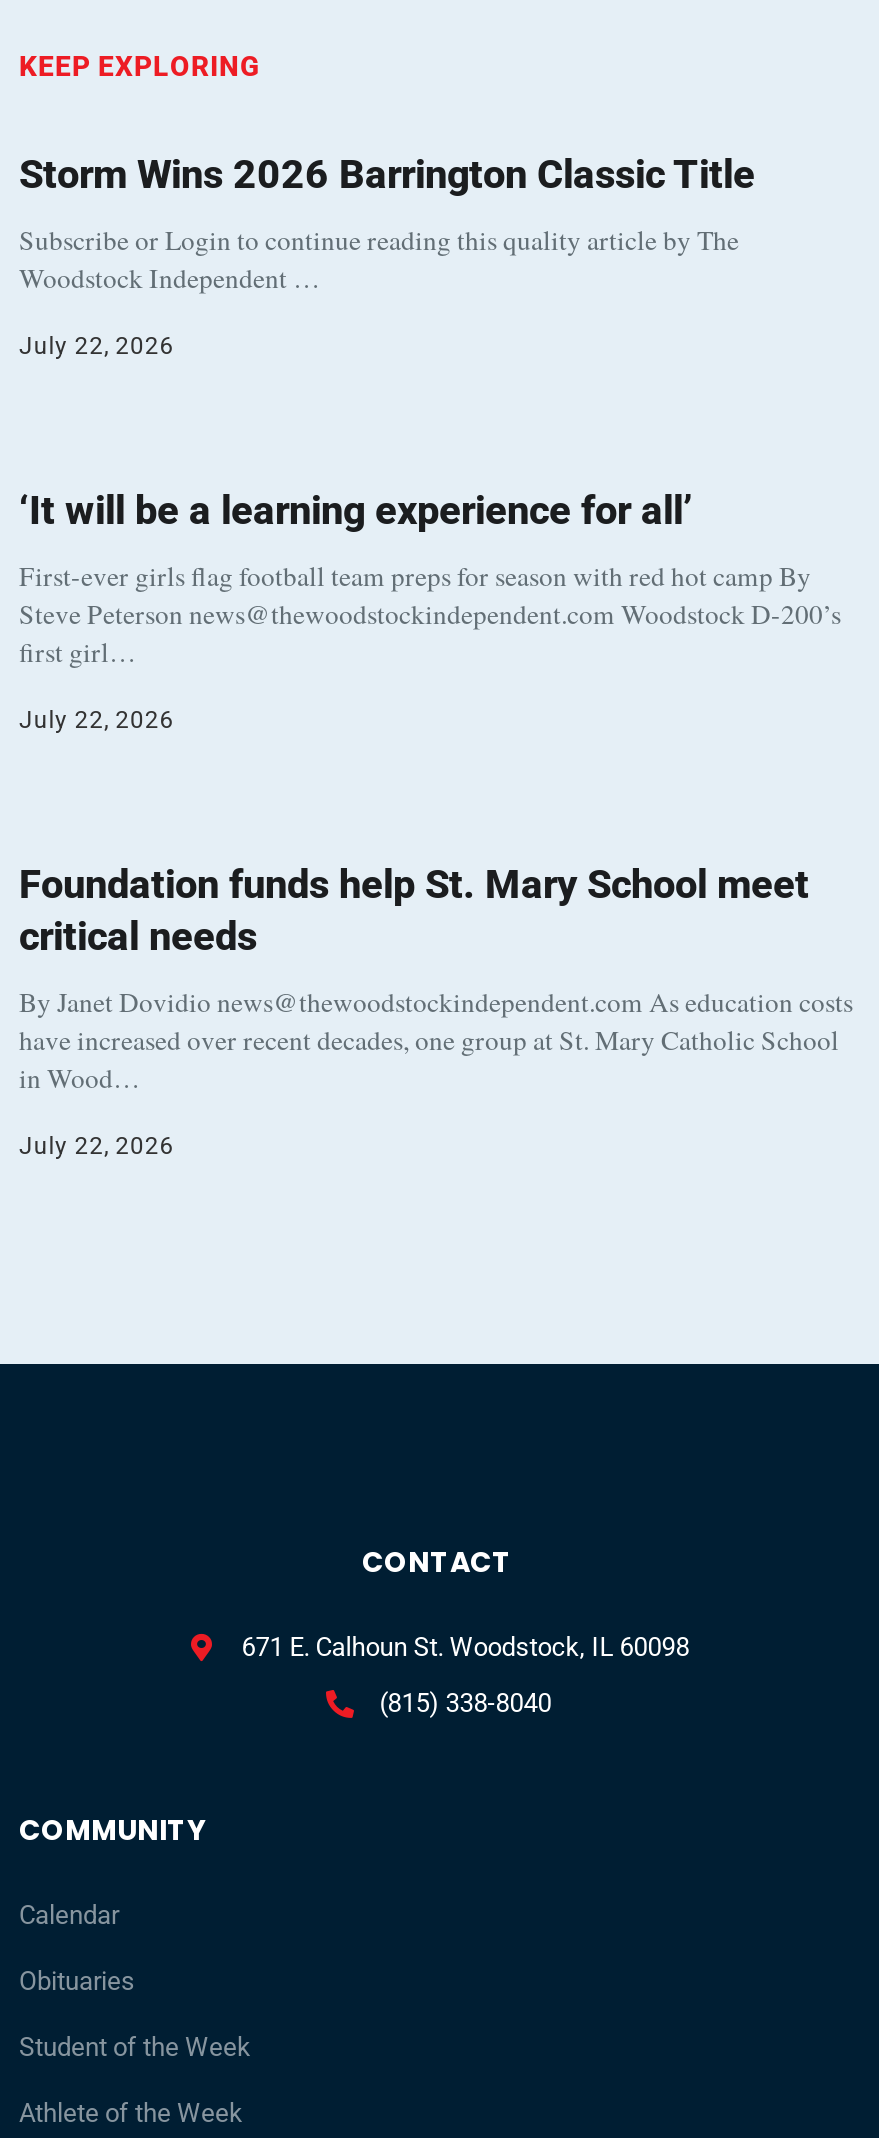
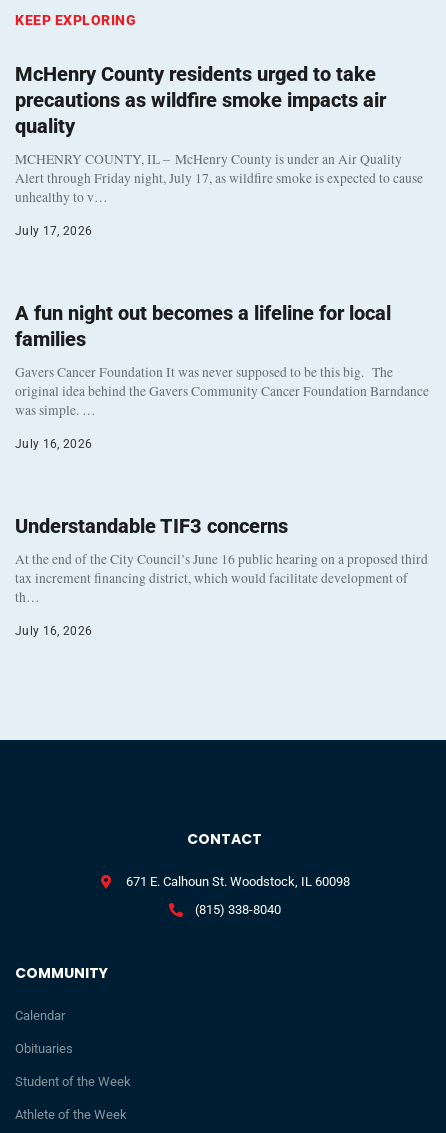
[19,150,755,198] Storm Wins 2026 Barrington Classic Title -> [15,61,386,137] McHenry County residents urged to take | precautions as wildfire smoke impacts air | quality
[19,222,739,296] Subscribe or Login to continue reading this quality article by The | Woodstock Independent … -> [15,149,423,205] MCHENRY COUNTY, IL – McHenry County is under an Air Quality | Alert through Friday night, July 17, as wildfire smoke is expected to cause | unhealthy to v…
[19,332,174,360] July 22, 2026 -> [15,223,93,237] July 17, 2026
[19,486,693,534] ‘It will be a learning experience for all’ -> [15,300,391,350] A fun night out becomes a lifeline for local | families
[19,558,841,670] First-ever girls flag football team preps for season with red hot camp By | Steve Peterson news@thewoodstockindependent.com Woodstock D-200’s | first girl… -> [15,362,429,418] Gavers Cancer Foundation It was never supposed to be this big. The | original idea behind the Gavers Community Cancer Foundation Barndance | was simple. …
[19,706,174,734] July 22, 2026 -> [15,436,93,450] July 16, 2026
[19,860,809,960] Foundation funds help St. Mary School meet | critical needs -> [15,513,288,537] Understandable TIF3 concerns
[19,984,853,1096] By Janet Dovidio news@thewoodstockindependent.com As education costs | have increased over recent decades, one group at St. Mary Catholic School | in Wood… -> [15,549,428,605] At the end of the City Council’s June 16 public hearing on a proposed third | tax increment financing district, which would facilitate development of | th…
[19,1132,174,1160] July 22, 2026 -> [15,623,93,637] July 16, 2026

